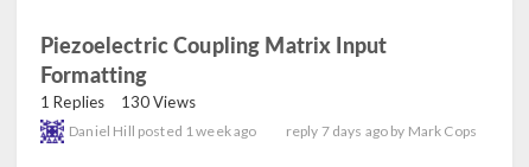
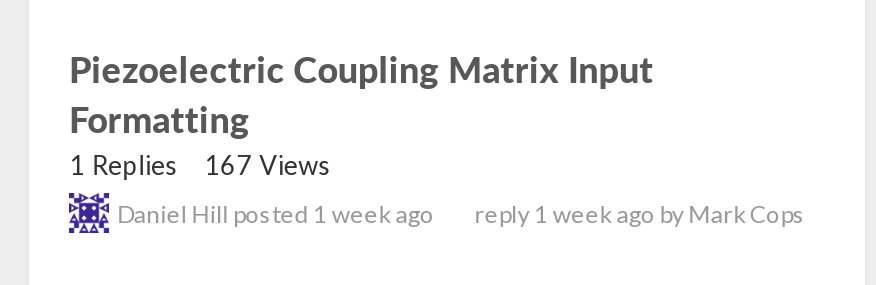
[40,93,196,112] 1 Replies 130 Views -> [69,149,331,181] 1 Replies 167 Views
[285,122,477,140] reply 7 days ago by Mark Cops -> [474,199,805,229] reply 1 week ago by Mark Cops

